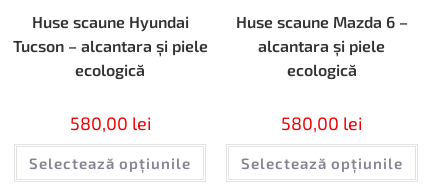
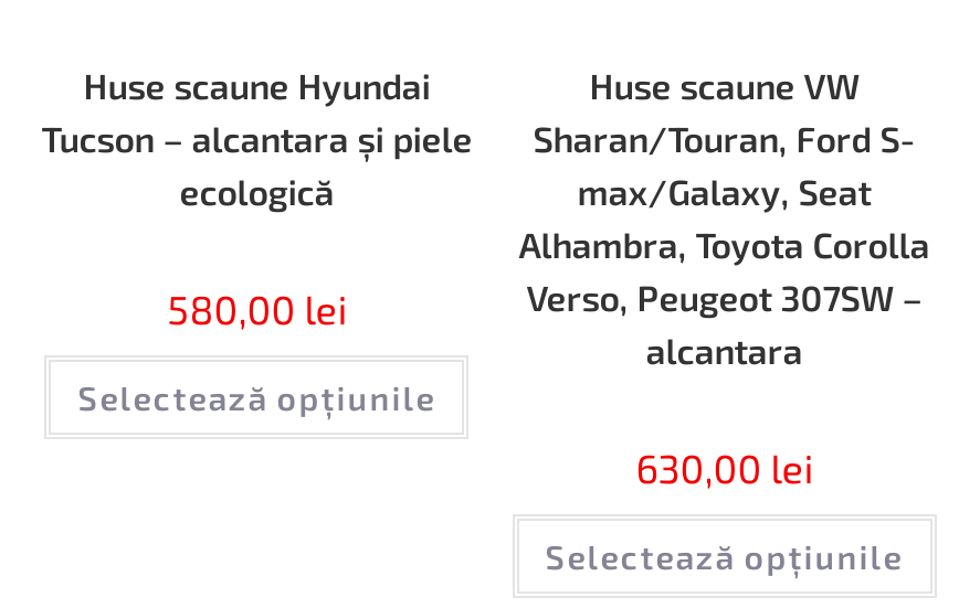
[236,12,408,79] Huse scaune Mazda 6 – | alcantara și piele | ecologică -> [519,63,930,370] Huse scaune VW | Sharan/Touran, Ford S- | max/Galaxy, Seat | Alhambra, Toyota Corolla | Verso, Peugeot 307SW – | alcantara
[281,112,362,134] 580,00 lei -> [636,443,813,491] 630,00 lei

